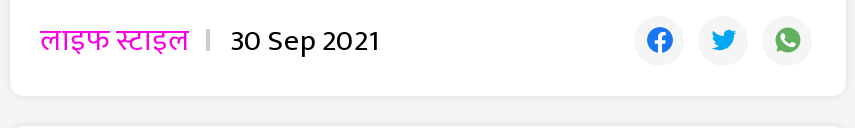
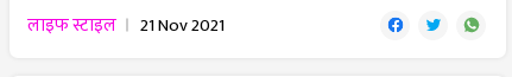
[40,16,378,66] लाइफ स्टाइल 30 Sep 2021 -> [27,11,225,40] लाइफ स्टाइल 21 Nov 2021

